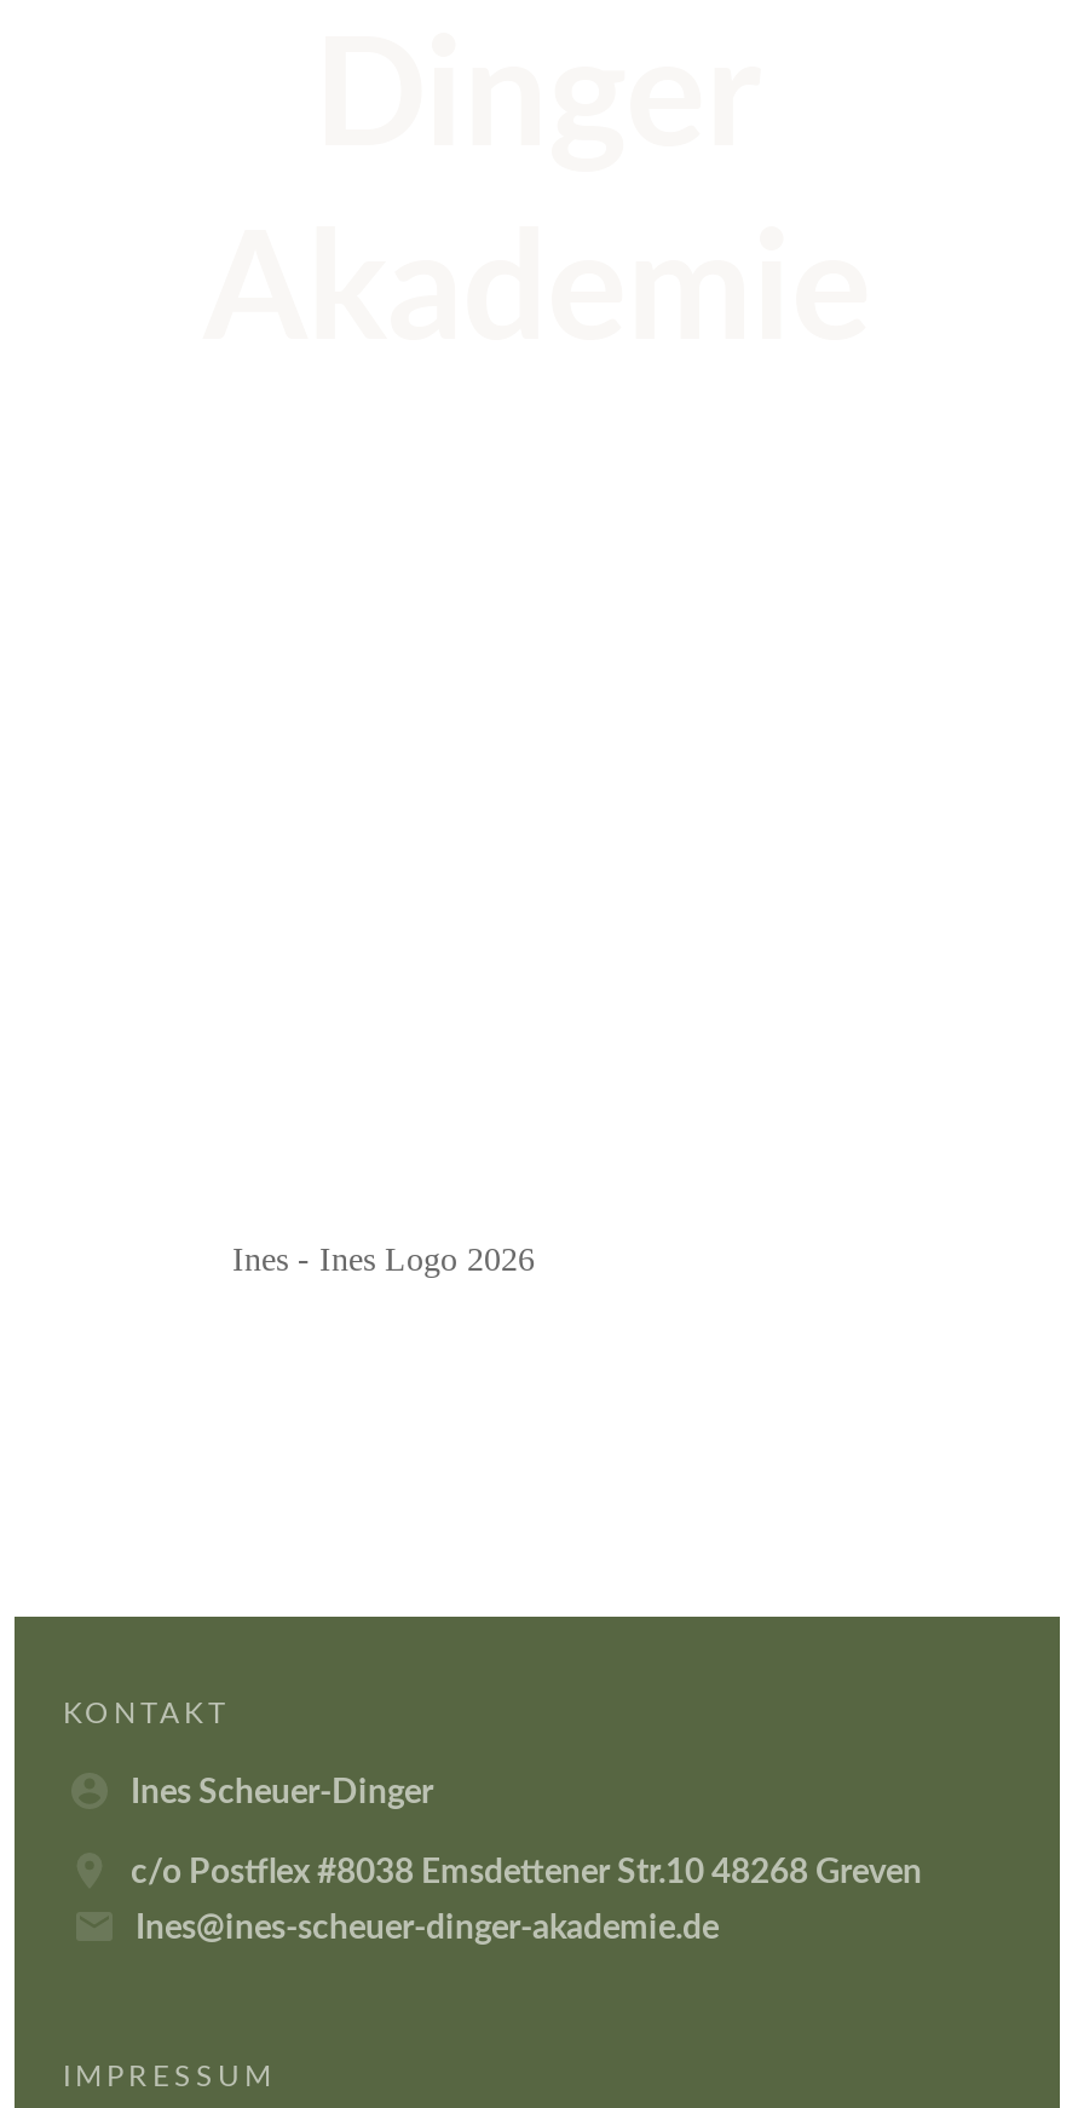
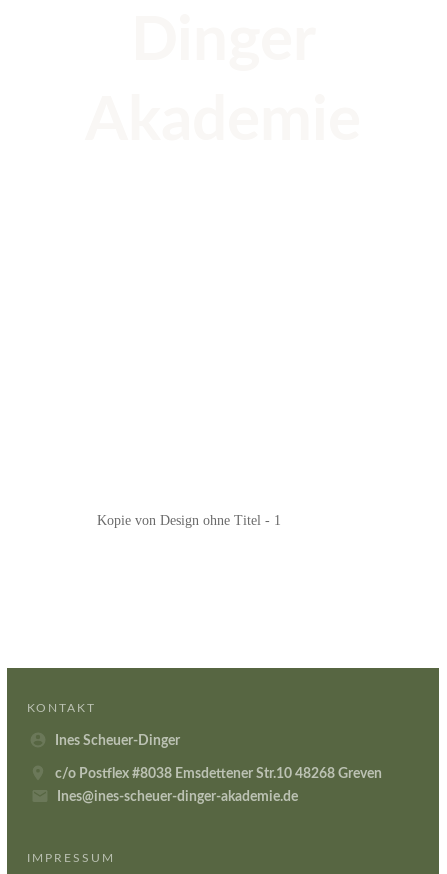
[232,1242,535,1278] Ines - Ines Logo 2026 -> [97,513,281,528] Kopie von Design ohne Titel - 1

